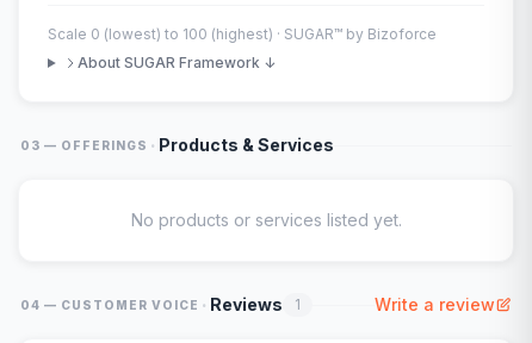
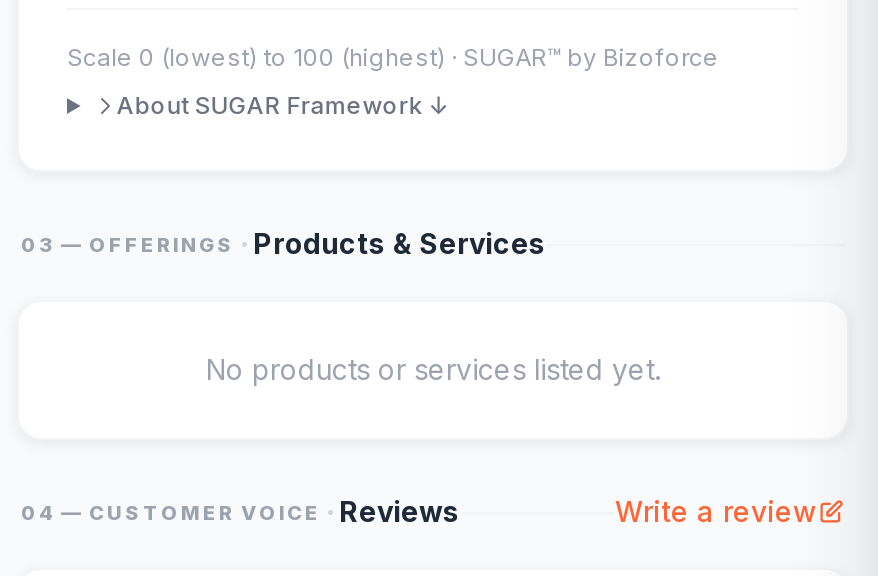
[295,295,301,313] 1 -> none

